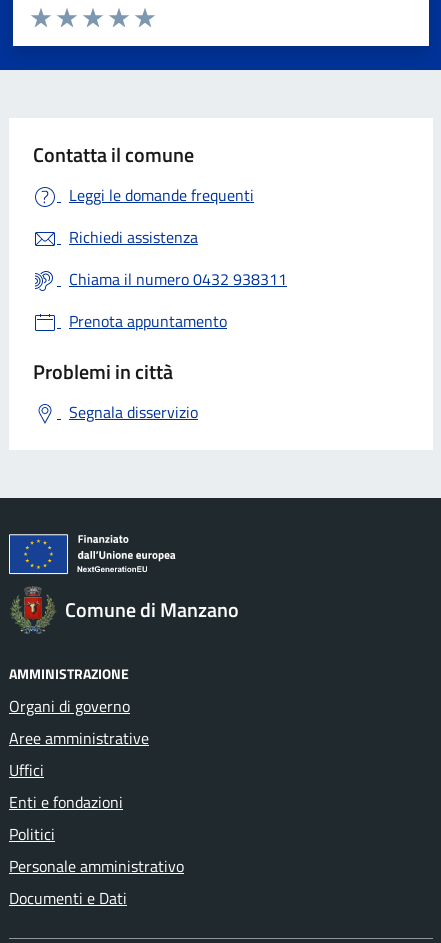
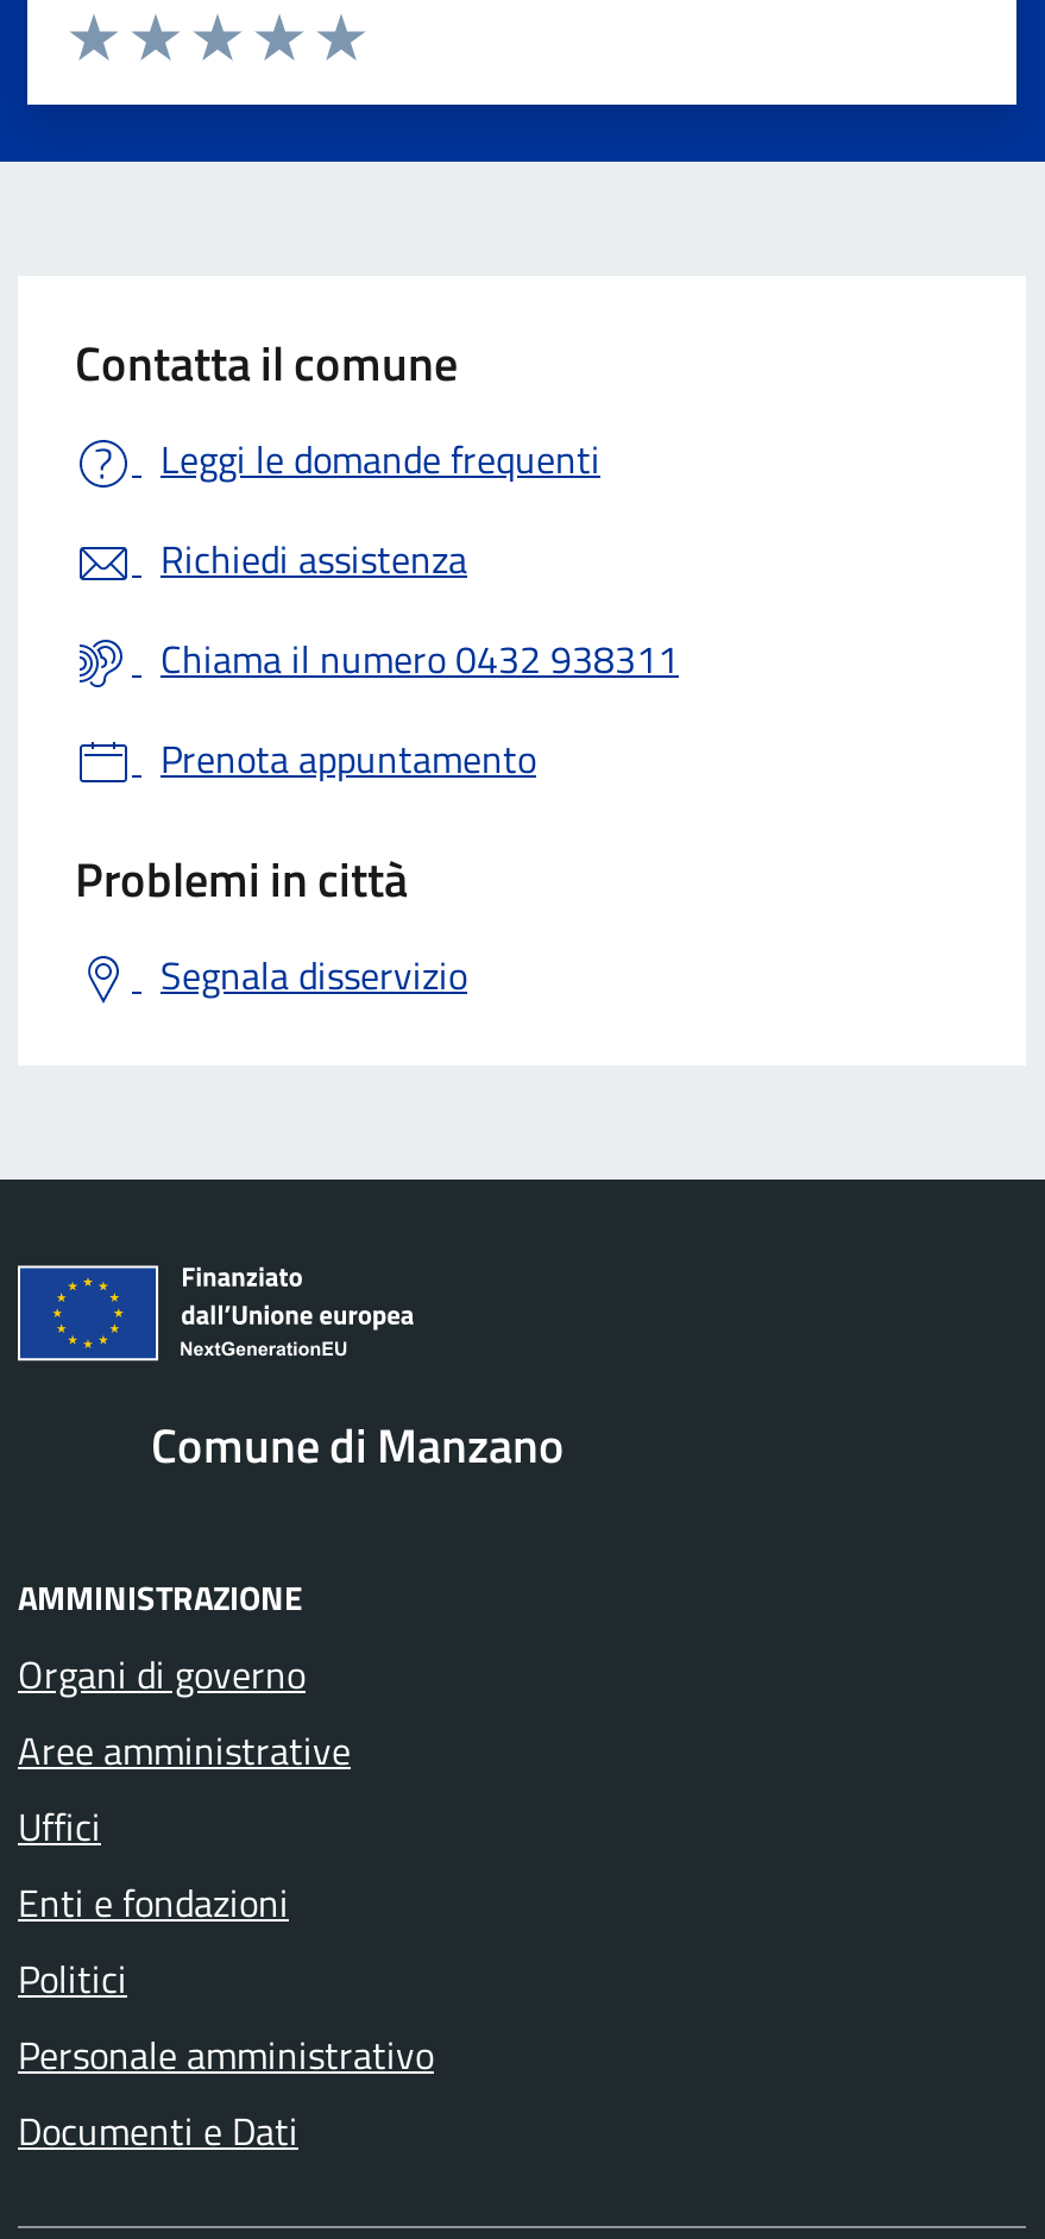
[11,586,55,634] [image] -> none

